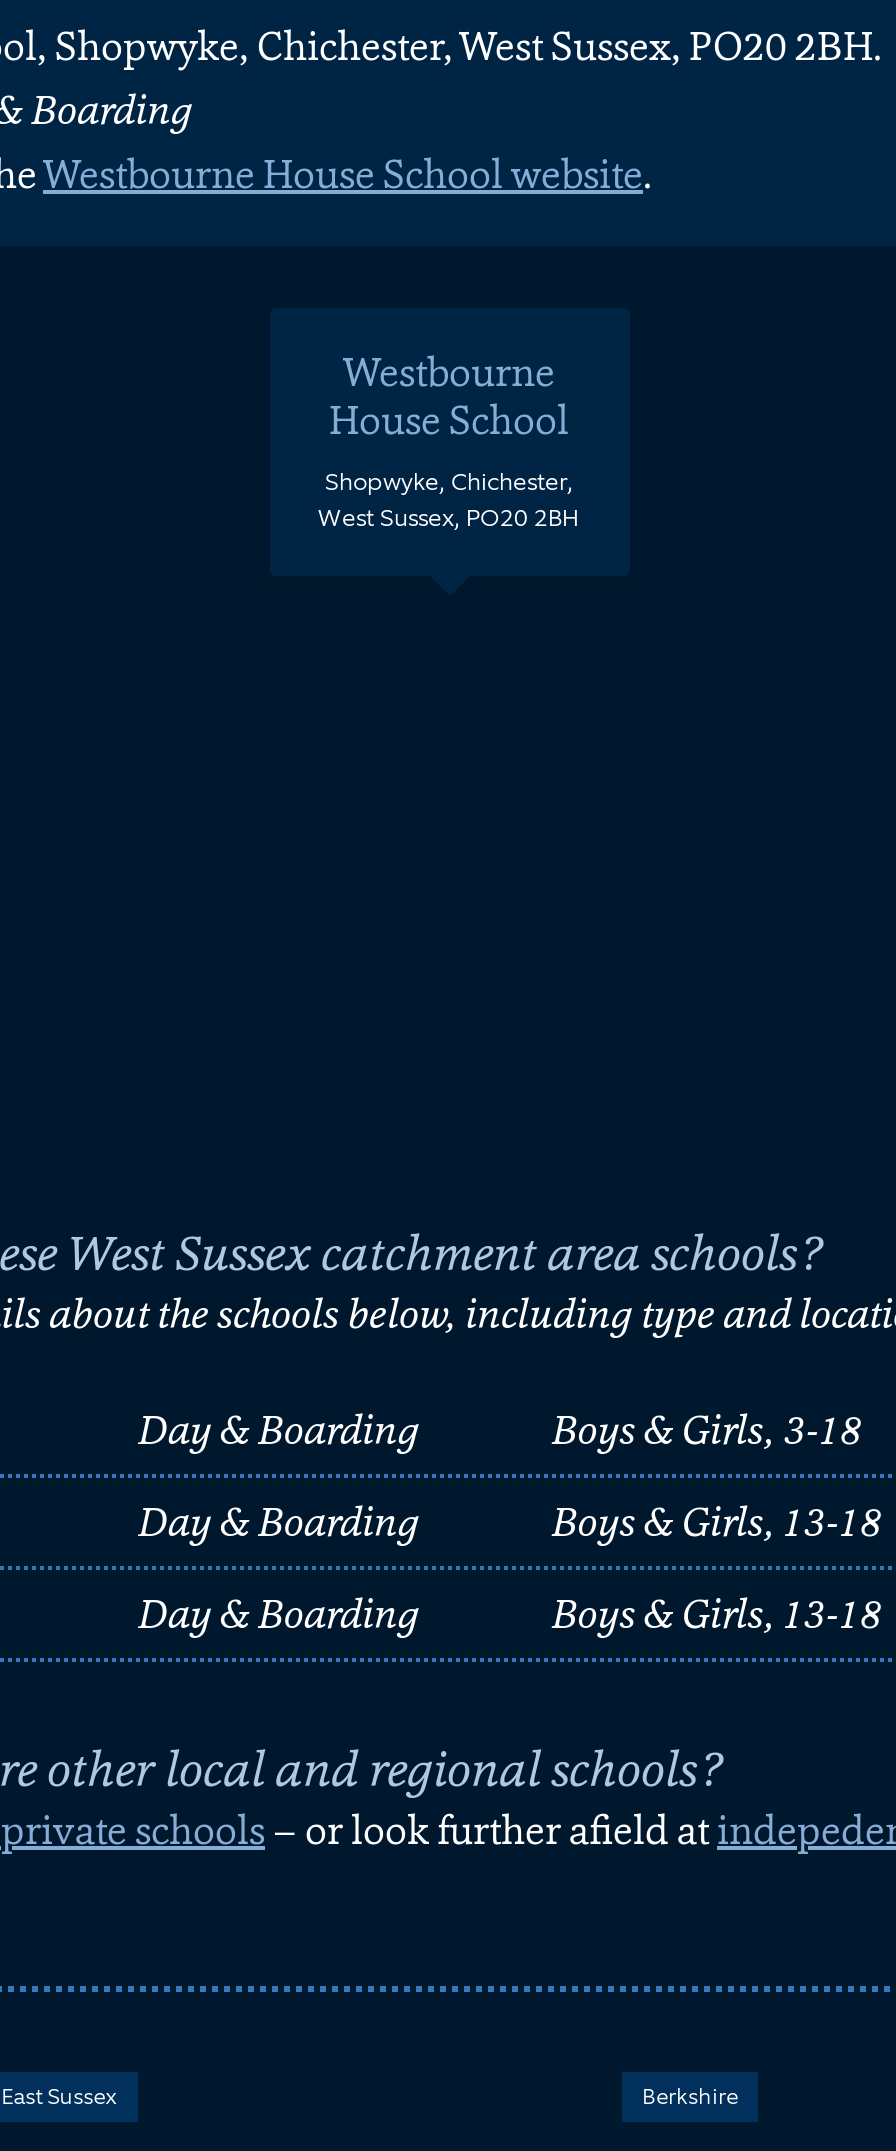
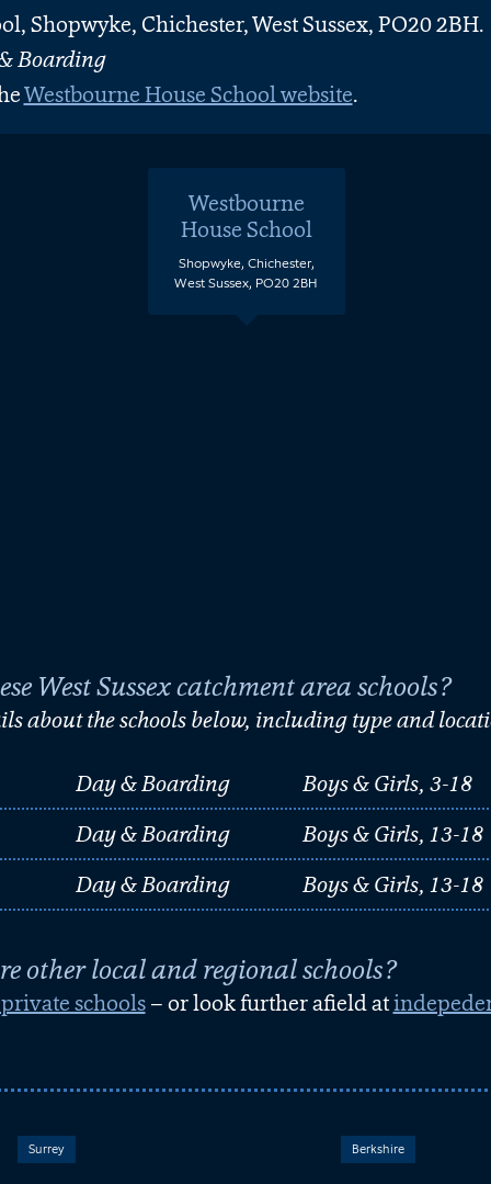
[2,2082,118,2110] East Sussex -> [28,1141,64,1157] Surrey

